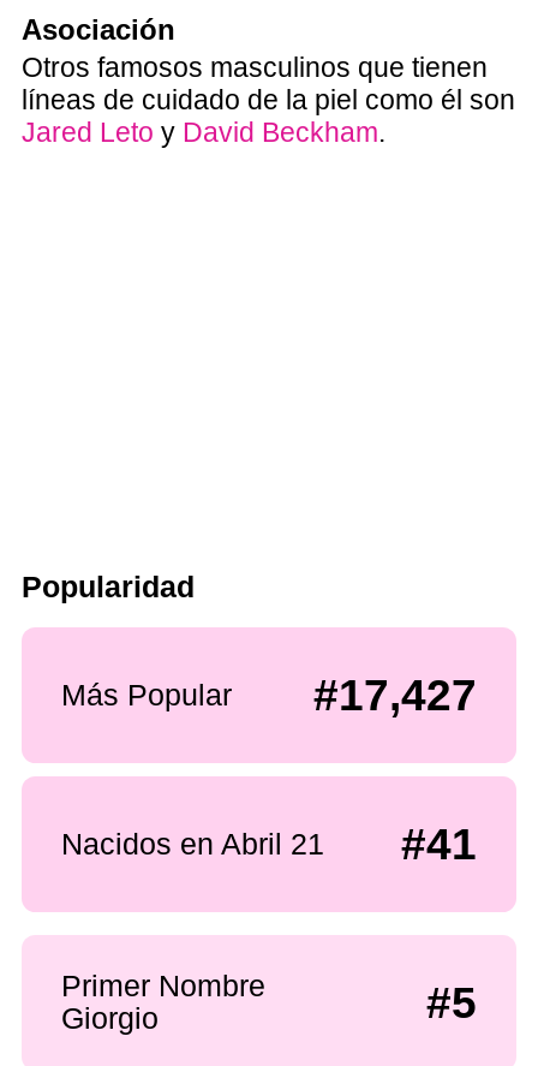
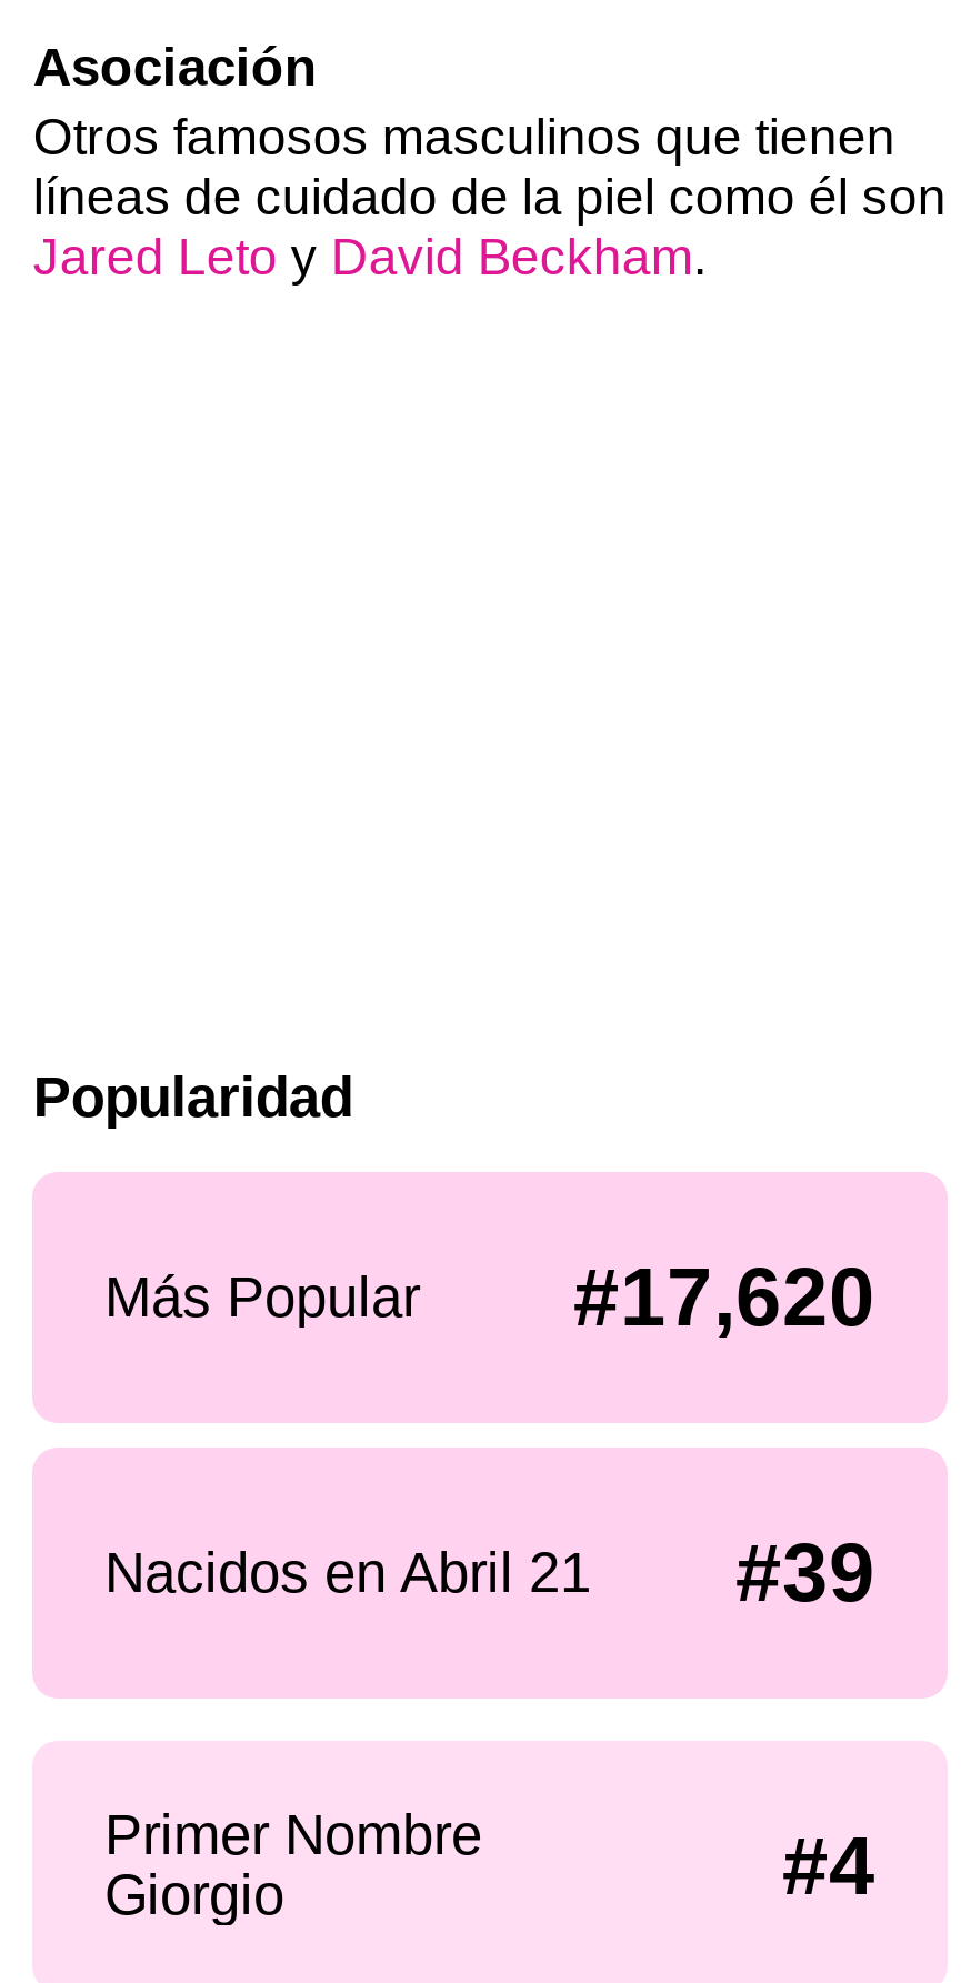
[314,670,477,720] #17,427 -> [573,1252,875,1343] #17,620
[402,820,477,869] #41 -> [735,1528,875,1620] #39
[427,978,477,1027] #5 -> [782,1820,875,1911] #4

